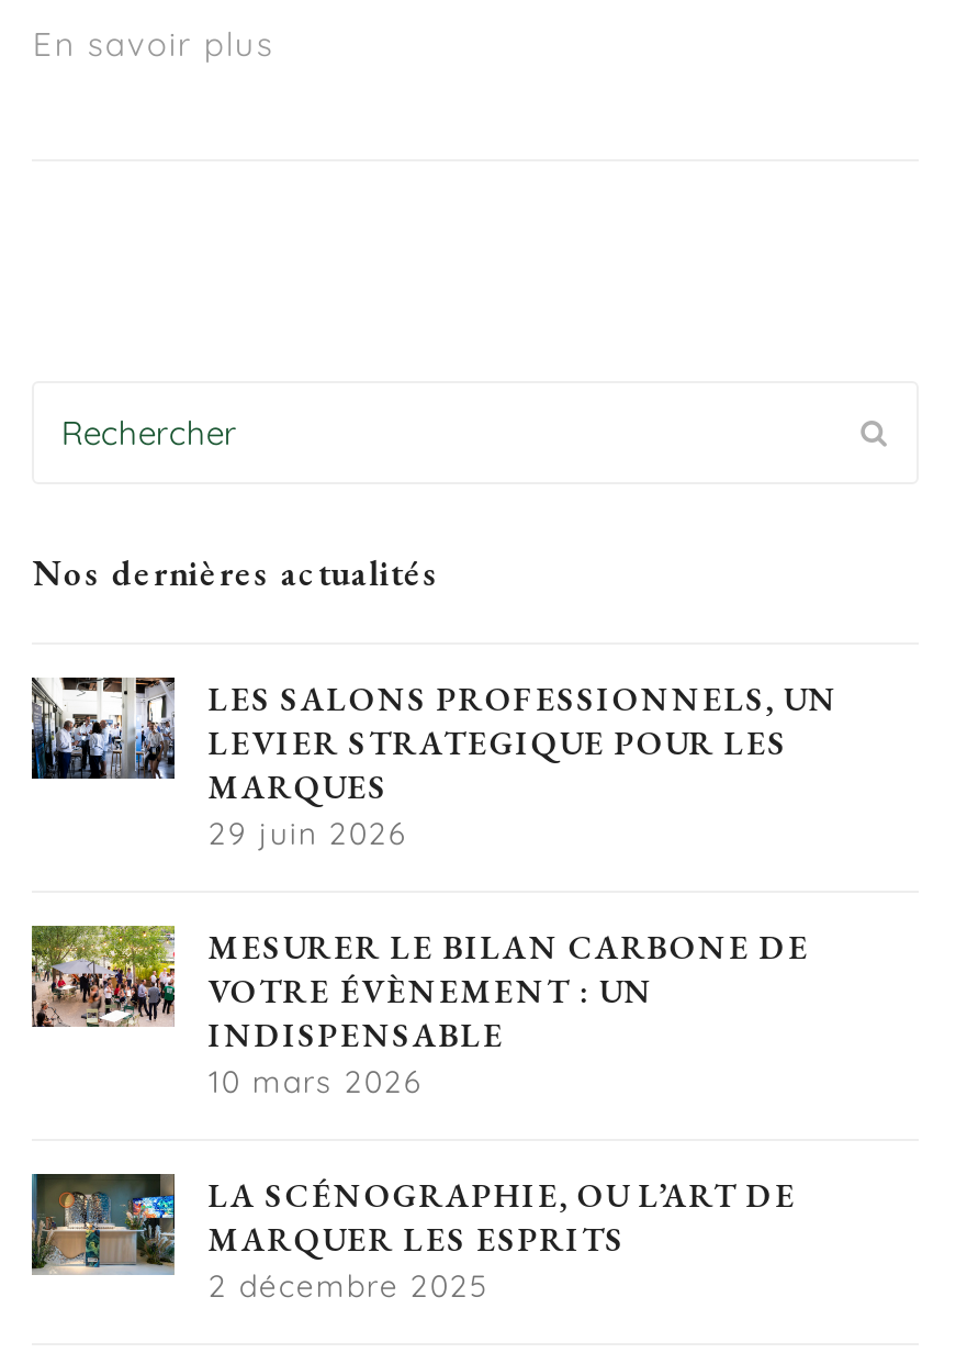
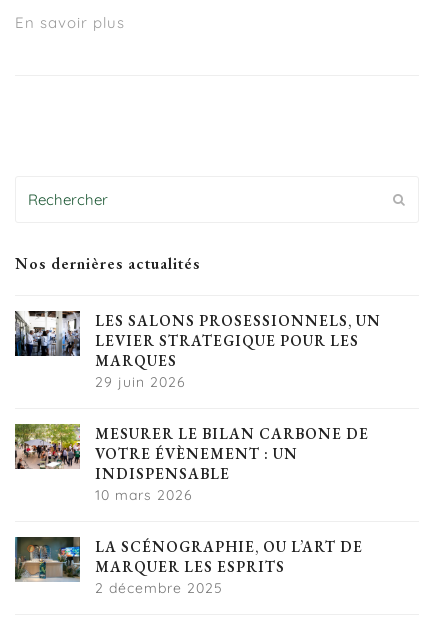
[208,678,838,720] LES SALONS PROFESSIONNELS, UN -> [95,311,381,330] LES SALONS PROSESSIONNELS, UN

